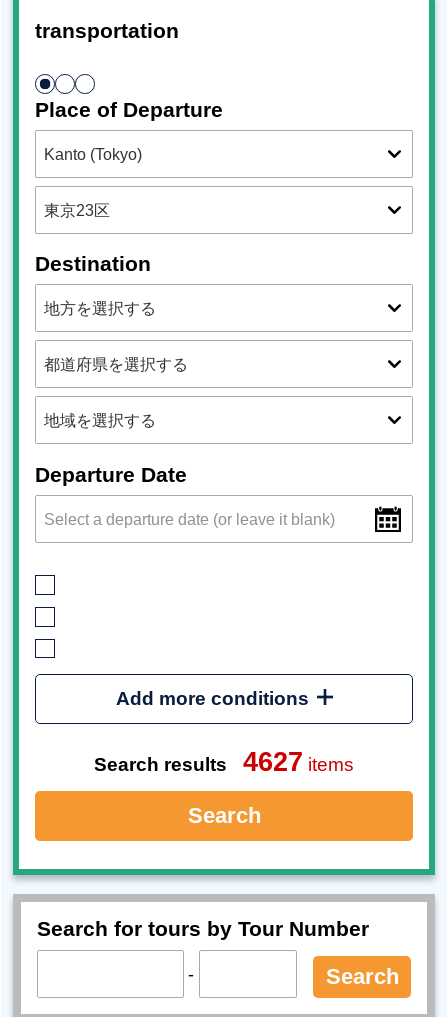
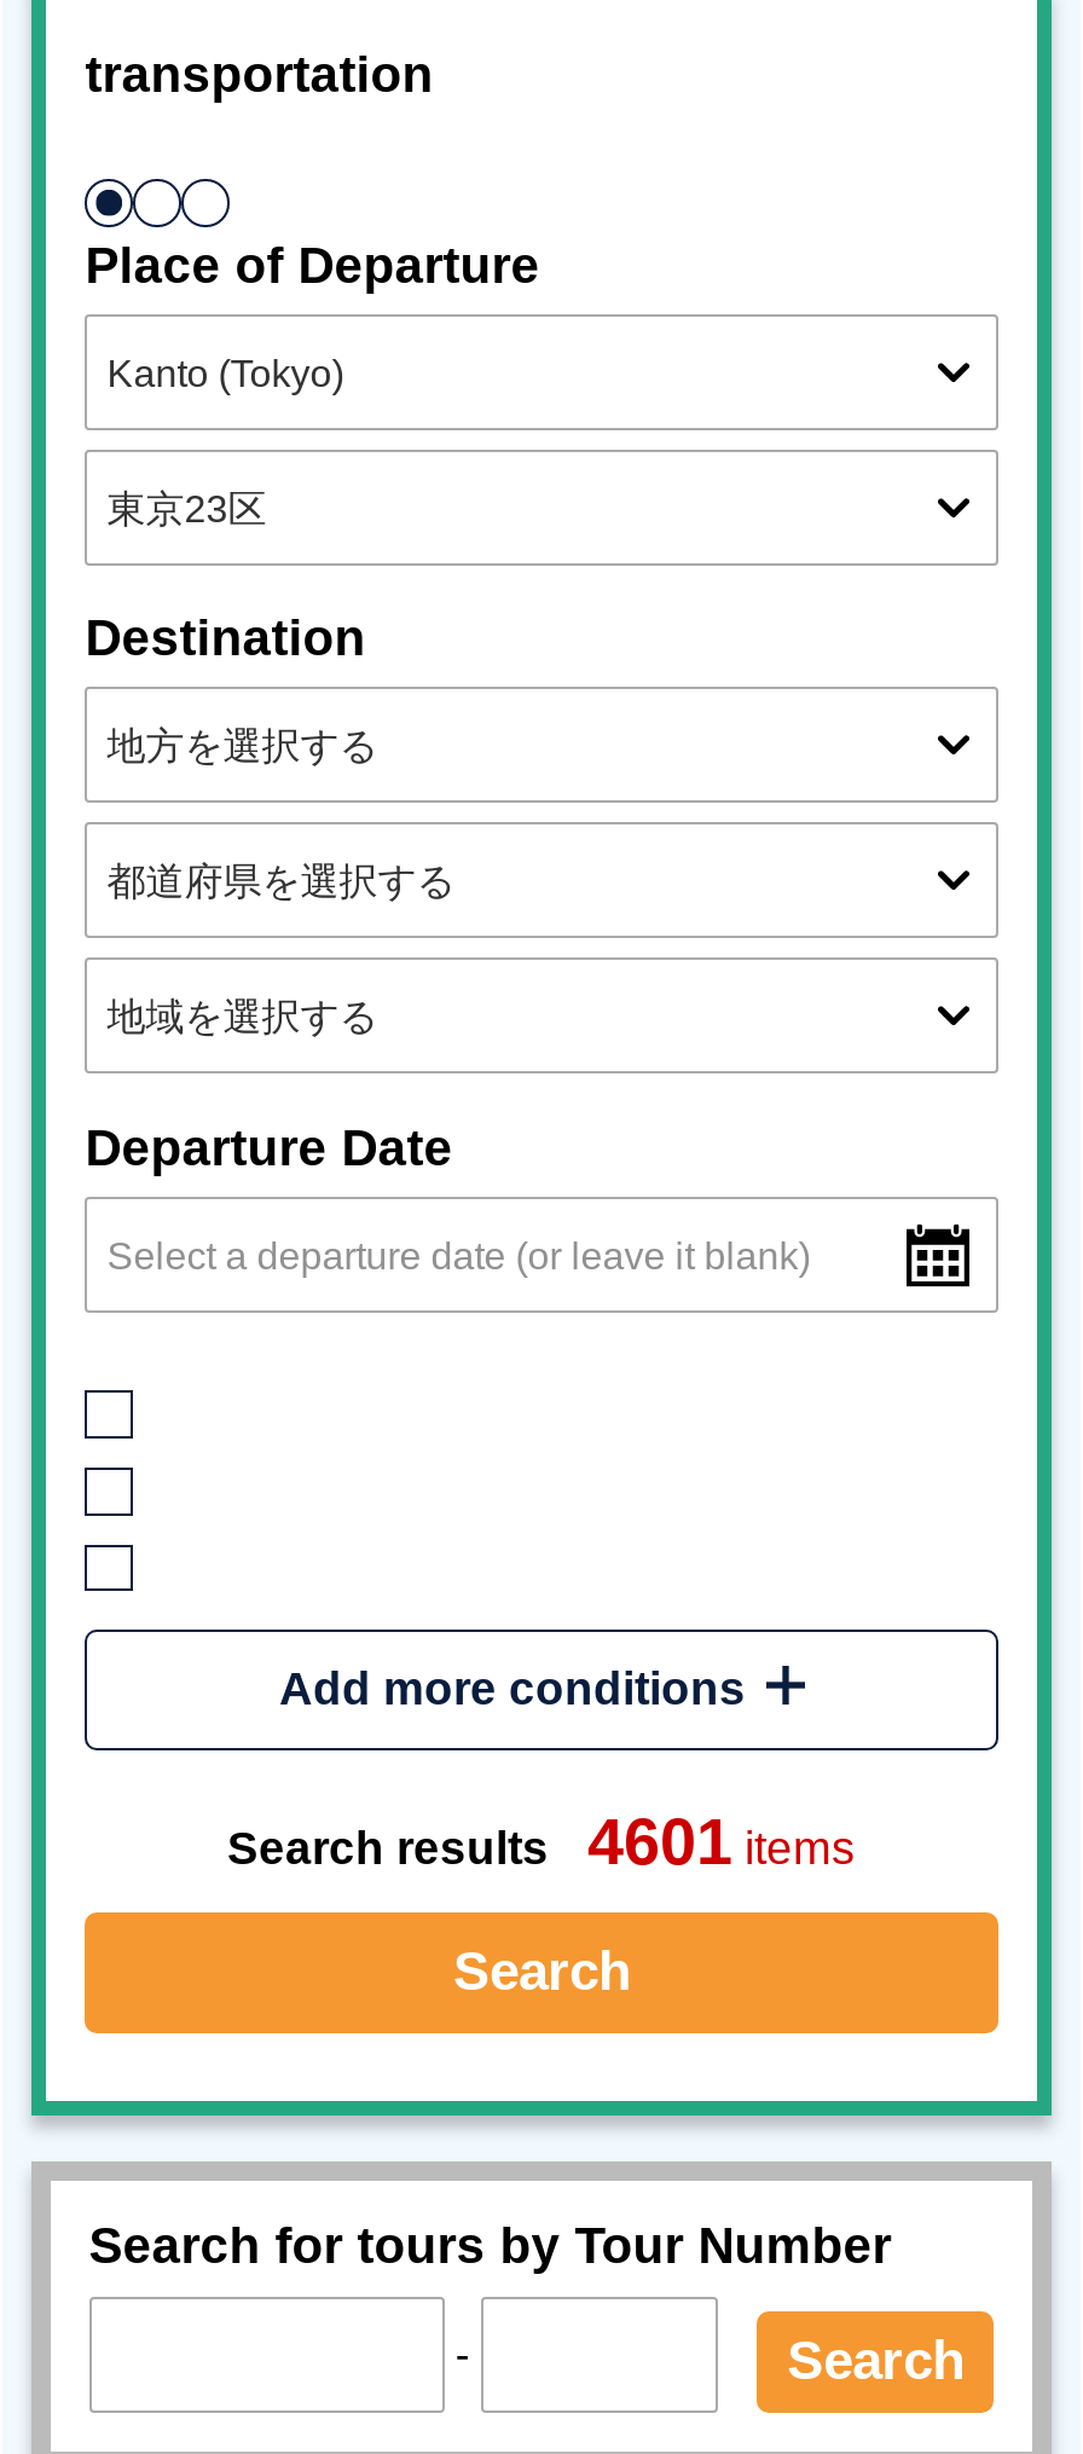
[94,746,354,777] Search results 4627 items -> [227,1803,856,1878] Search results 4601 items

